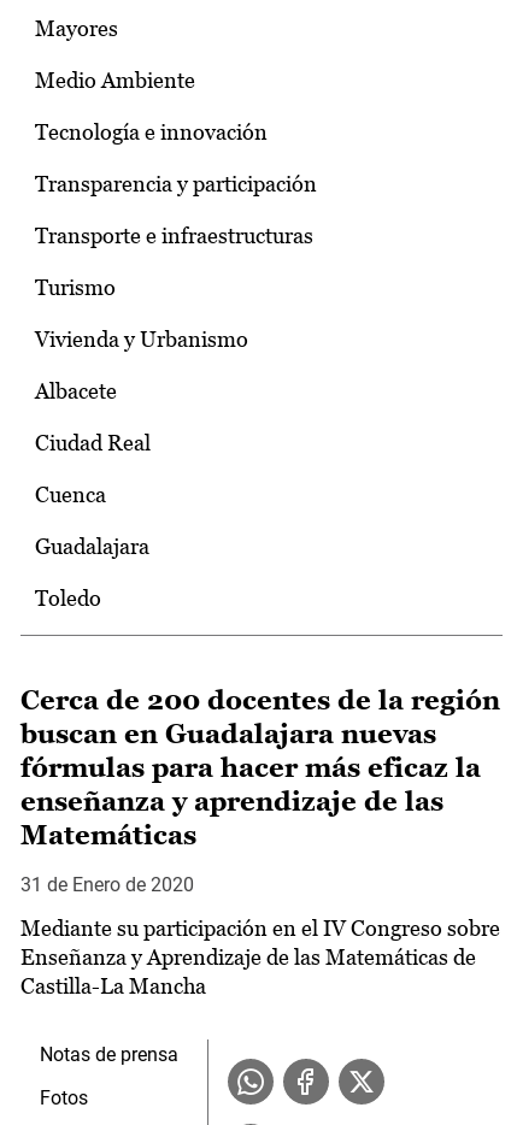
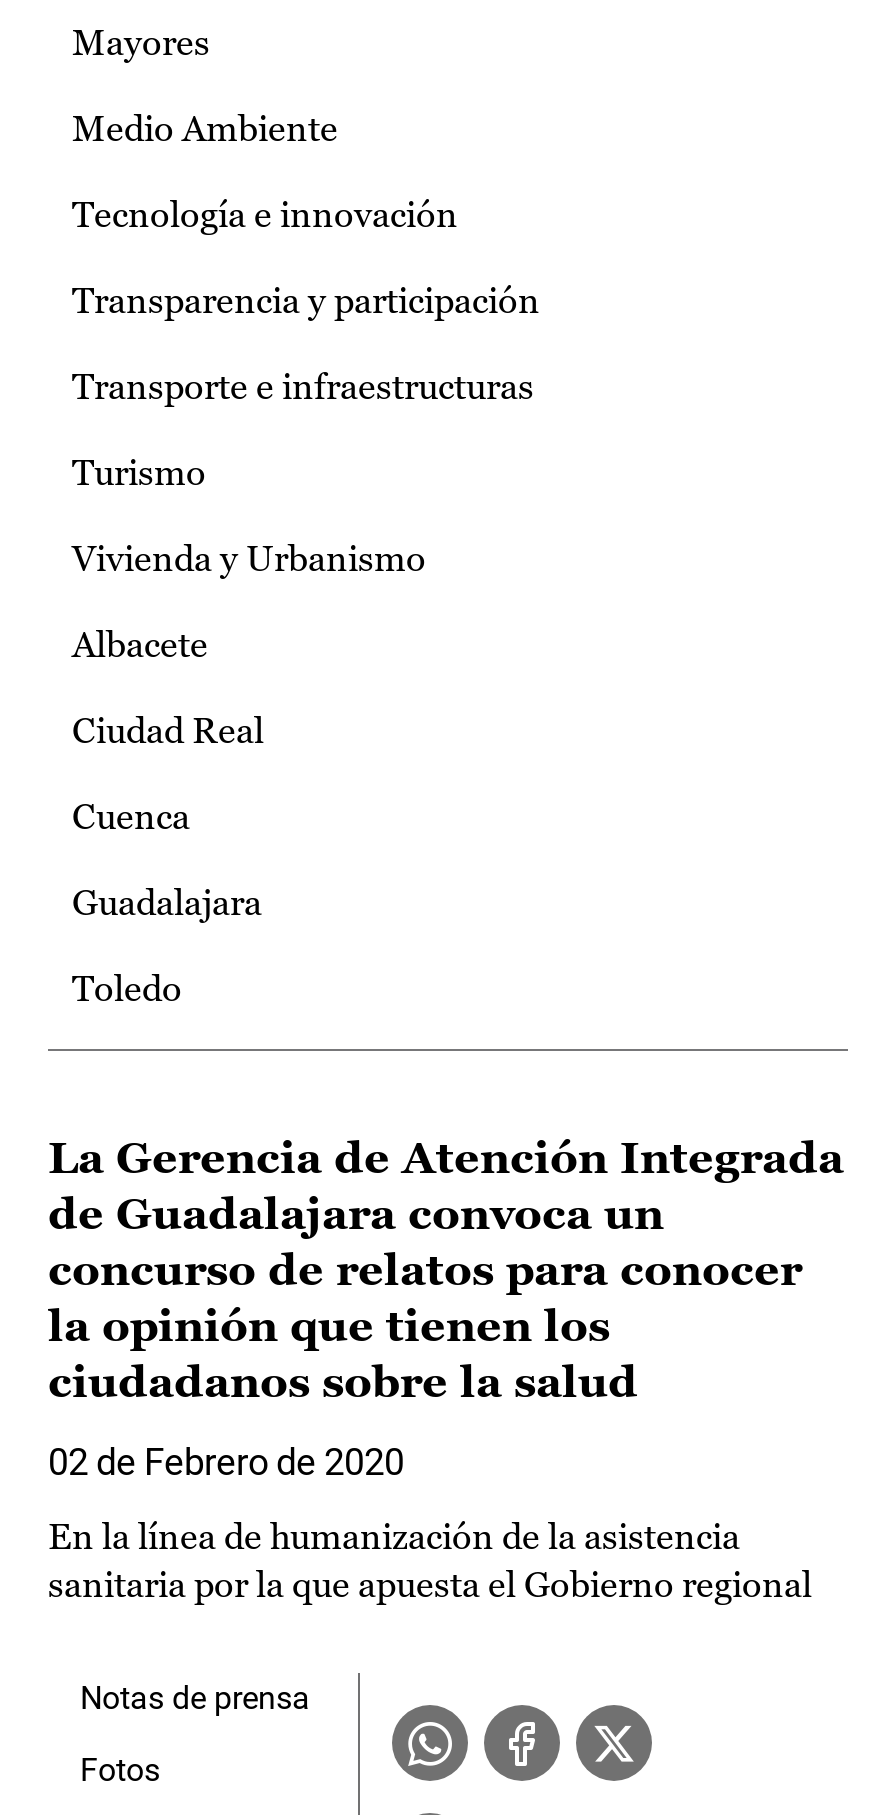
[20,685,500,850] Cerca de 200 docentes de la región | buscan en Guadalajara nuevas | fórmulas para hacer más eficaz la | enseñanza y aprendizaje de las | Matemáticas -> [48,1133,844,1407] La Gerencia de Atención Integrada | de Guadalajara convoca un | concurso de relatos para conocer | la opinión que tienen los | ciudadanos sobre la salud
[20,873,194,896] 31 de Enero de 2020 -> [48,1441,404,1483] 02 de Febrero de 2020
[20,916,500,999] Mediante su participación en el IV Congreso sobre | Enseñanza y Aprendizaje de las Matemáticas de | Castilla-La Mancha -> [48,1515,812,1605] En la línea de humanización de la asistencia | sanitaria por la que apuesta el Gobierno regional

